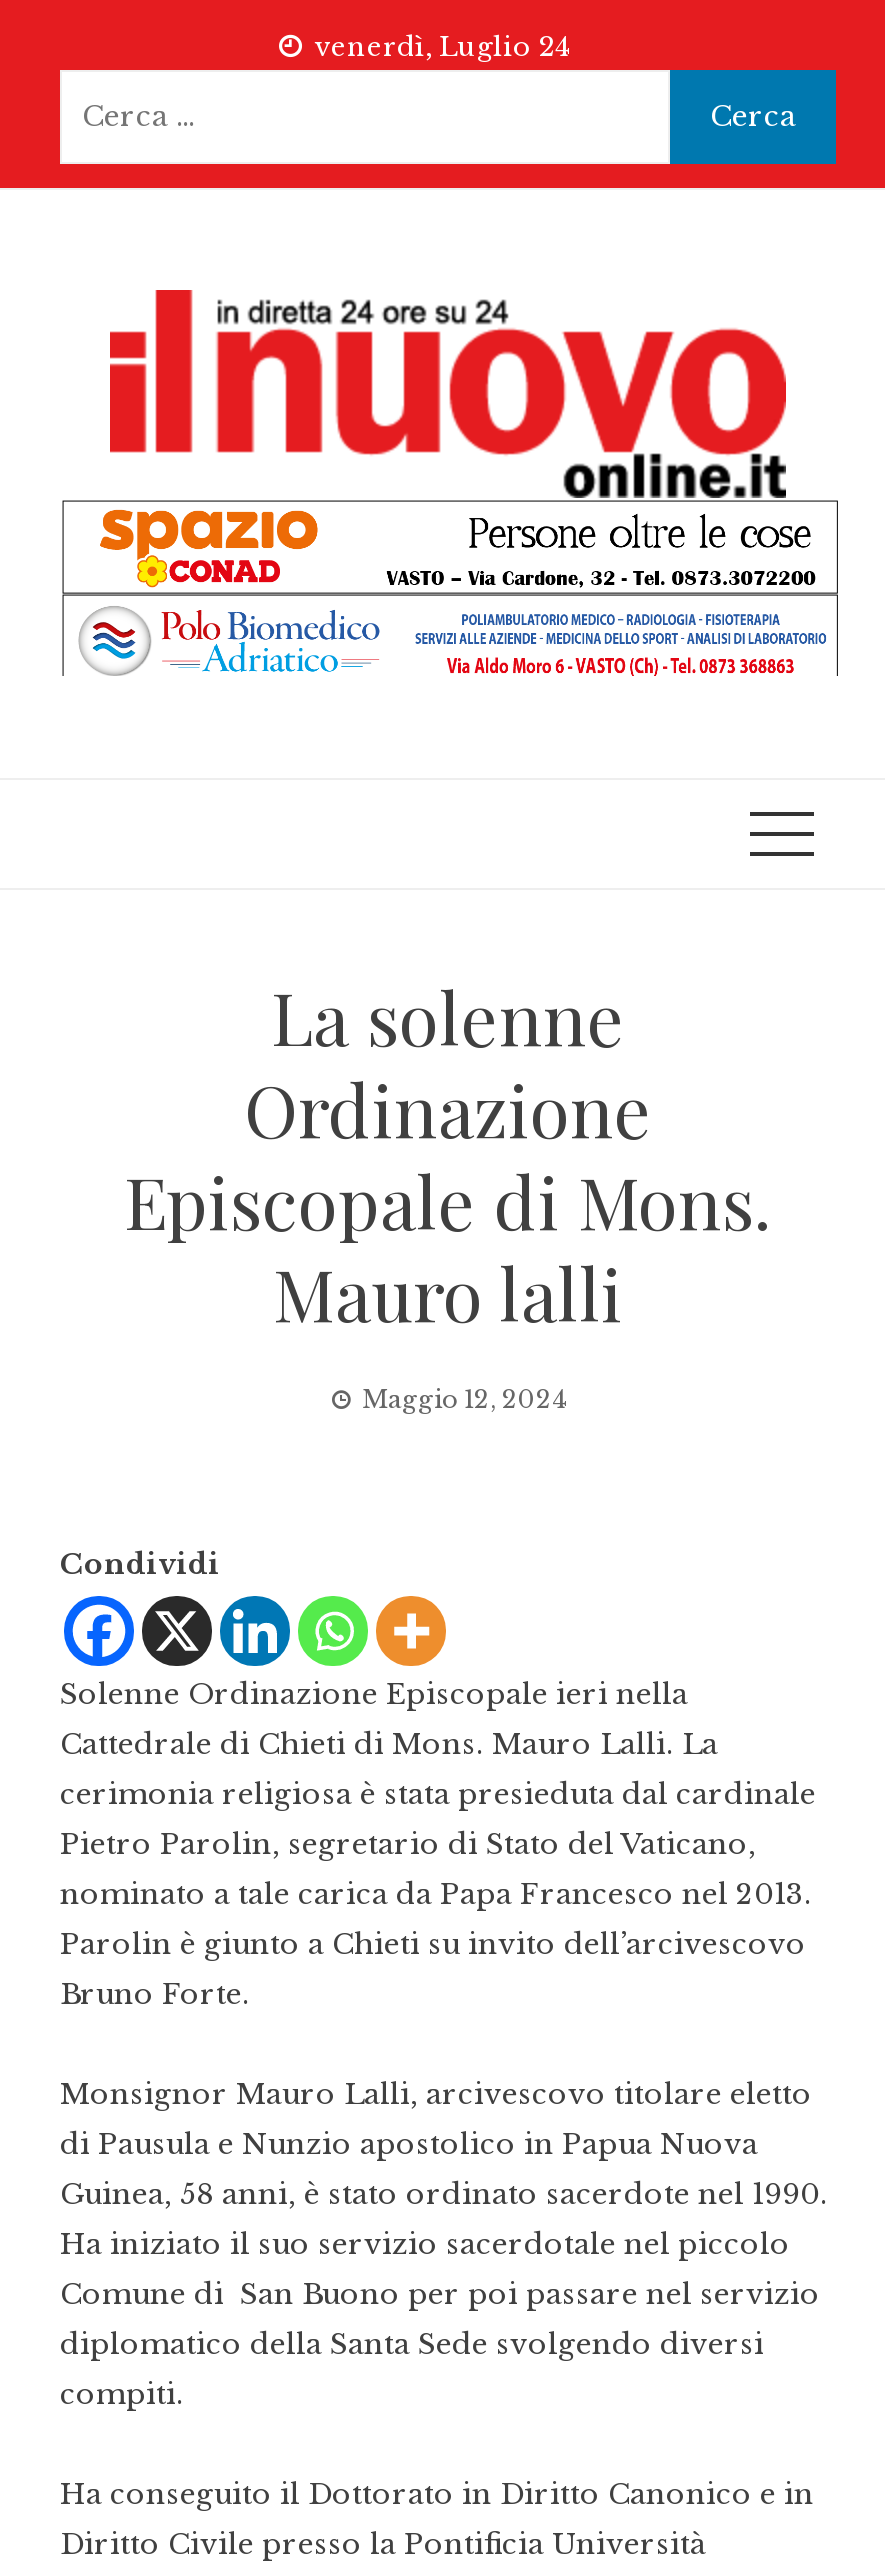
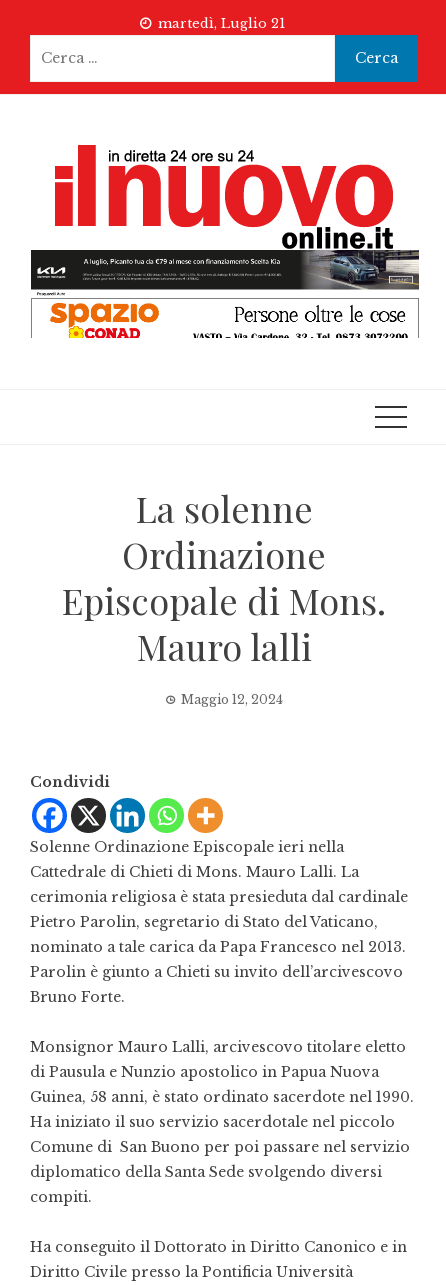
[315,30,569,64] venerdì, Luglio 24 -> [157,15,284,32] martedì, Luglio 21
[60,498,840,676] [image] -> [31,250,419,339] [image]

